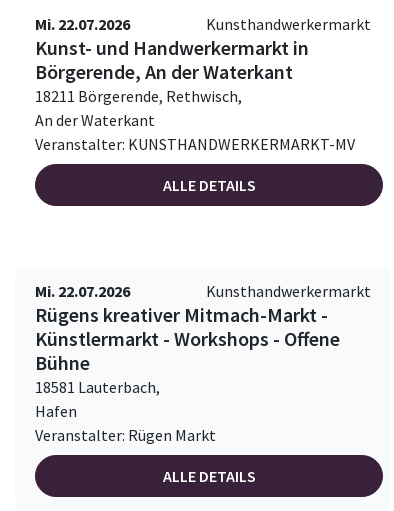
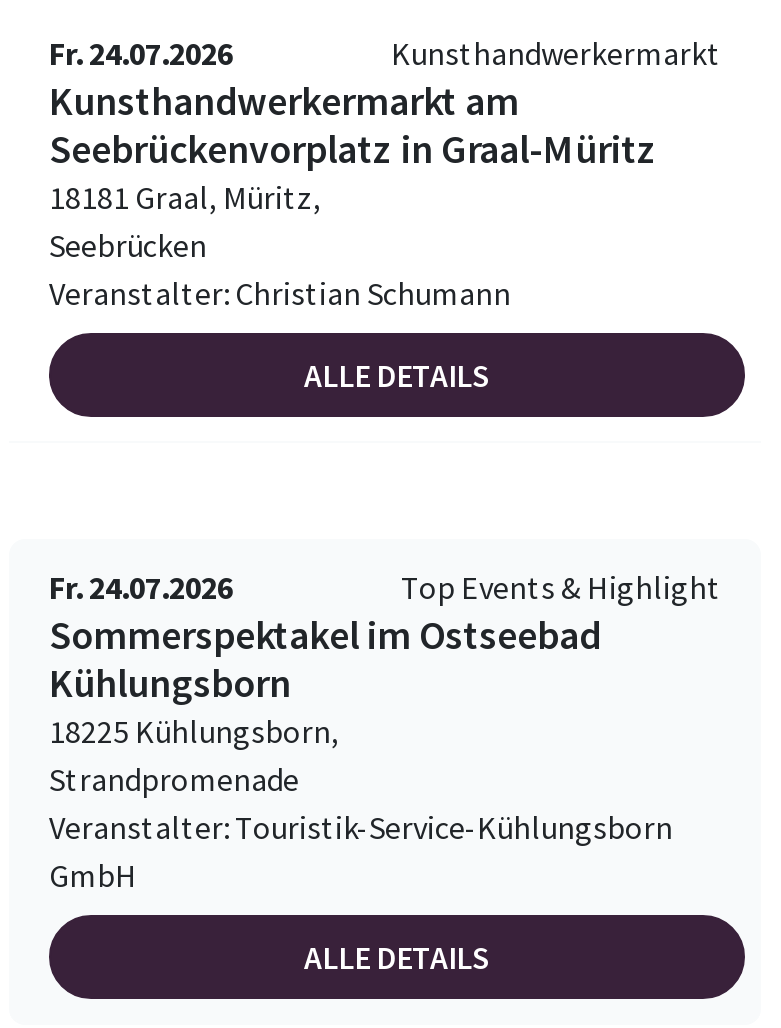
[35,13,130,33] Mi. 22.07.2026 -> [49,33,233,73] Fr. 24.07.2026
[35,34,355,153] Kunst- und Handwerkermarkt in | Börgerende, An der Waterkant | 18211 Börgerende, Rethwisch, | An der Waterkant | Veranstalter: KUNSTHANDWERKERMARKT-MV -> [49,75,657,313] Kunsthandwerkermarkt am | Seebrückenvorplatz in Graal-Müritz | 18181 Graal, Müritz, | Seebrücken | Veranstalter: Christian Schumann
[35,280,371,444] Mi. 22.07.2026 | Kunsthandwerkermarkt | Rügens kreativer Mitmach-Markt - | Künstlermarkt - Workshops - Offene | Bühne | 18581 Lauterbach, | Hafen | Veranstalter: Rügen Markt -> [49,567,721,895] Fr. 24.07.2026 | Top Events & Highlight | Sommerspektakel im Ostseebad | Kühlungsborn | 18225 Kühlungsborn, | Strandpromenade | Veranstalter: Touristik-Service-Kühlungsborn | GmbH

